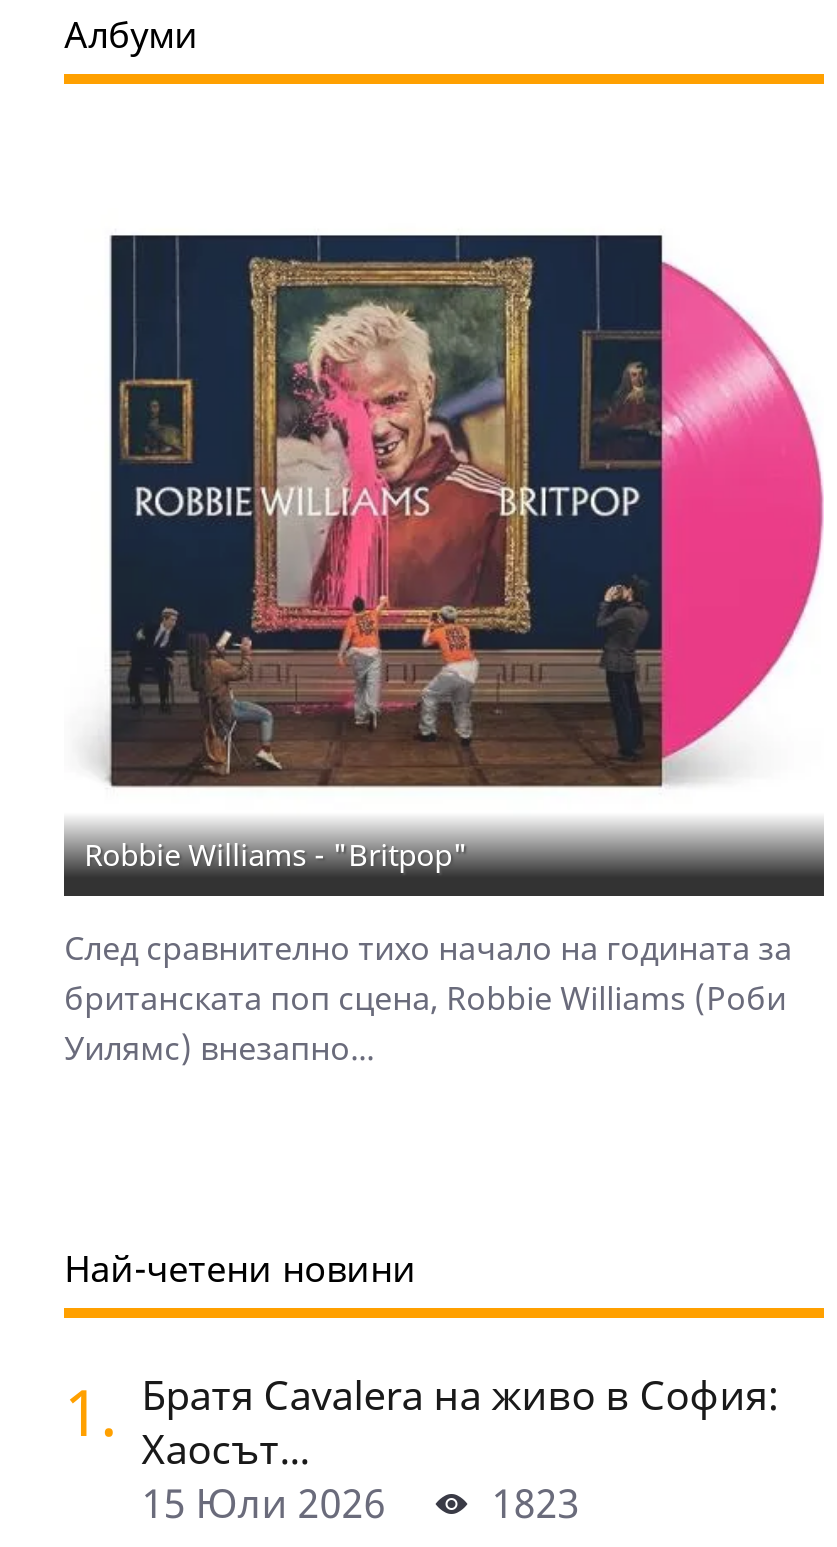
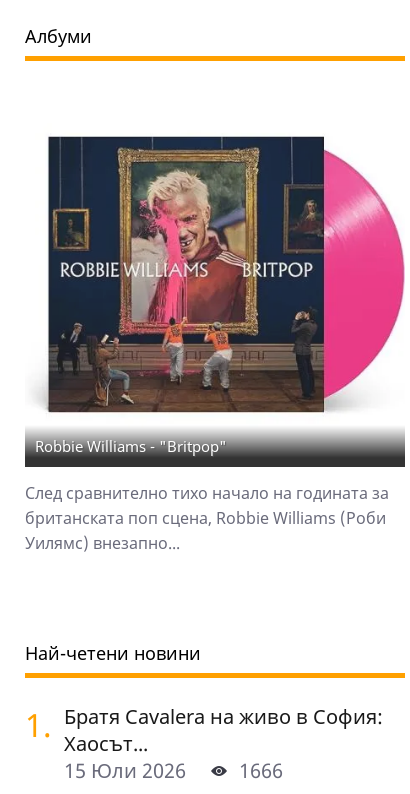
[142,1476,580,1530] 15 Юли 2026 1823 -> [64,757,283,784] 15 Юли 2026 1666

